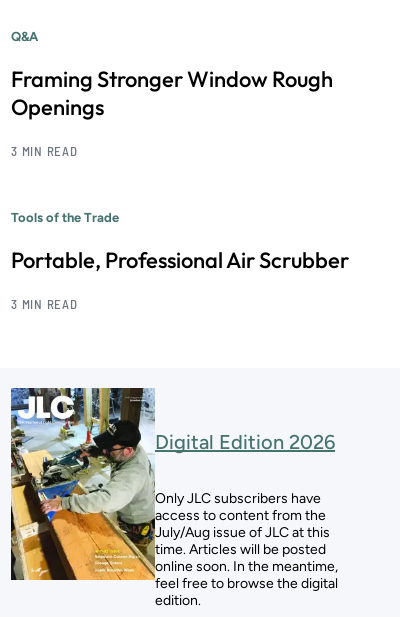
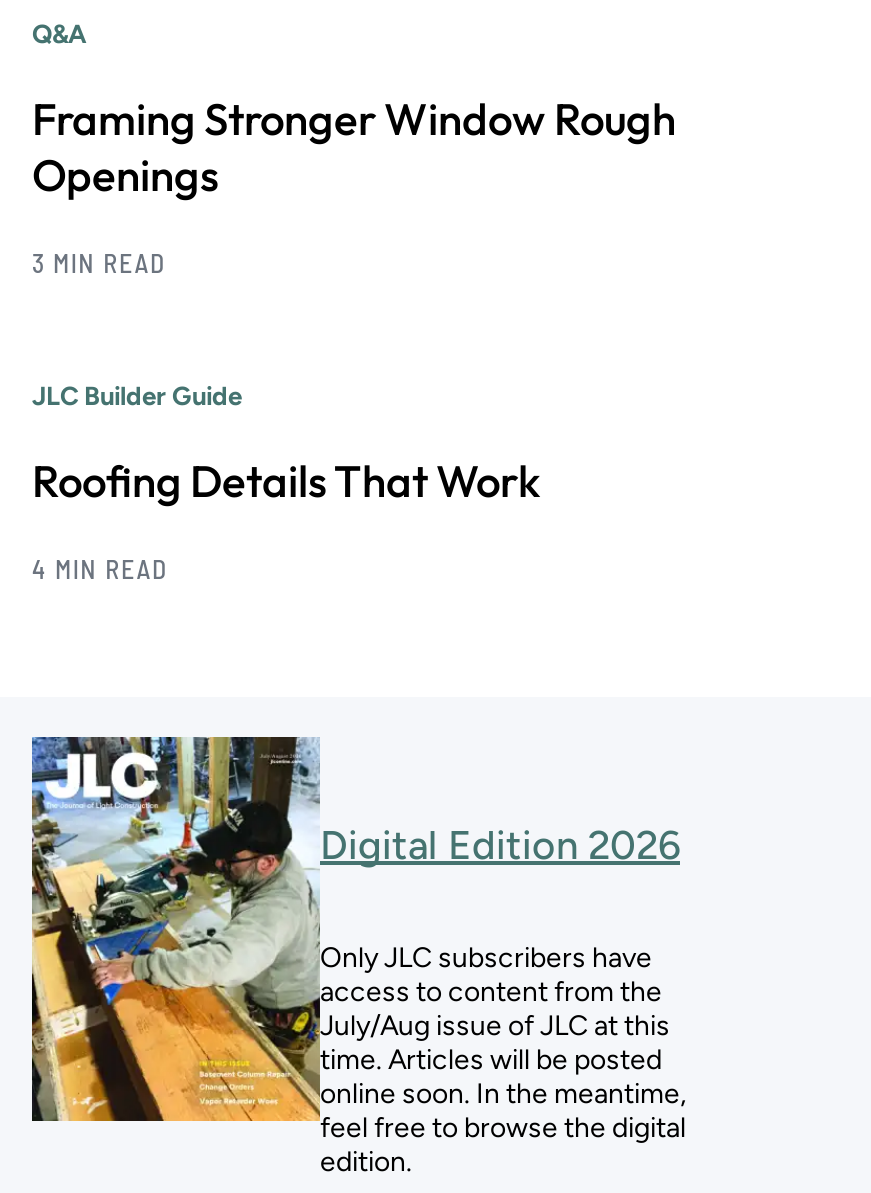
[11,210,119,225] Tools of the Trade -> [32,380,242,410] JLC Builder Guide
[11,246,349,274] Portable, Professional Air Scrubber -> [32,452,540,508] Roofing Details That Work
[11,296,78,312] 3 MIN READ -> [32,552,168,584] 4 MIN READ

